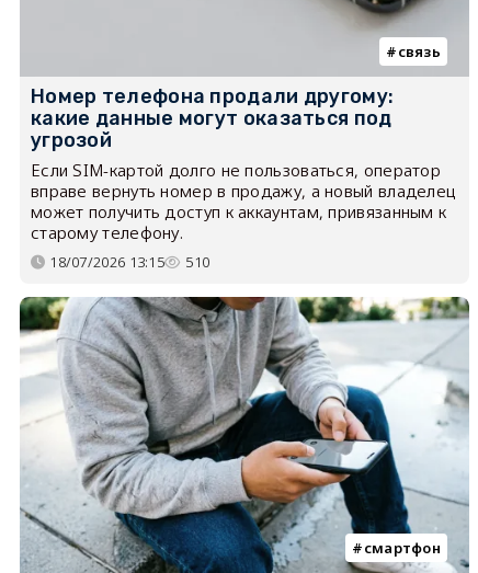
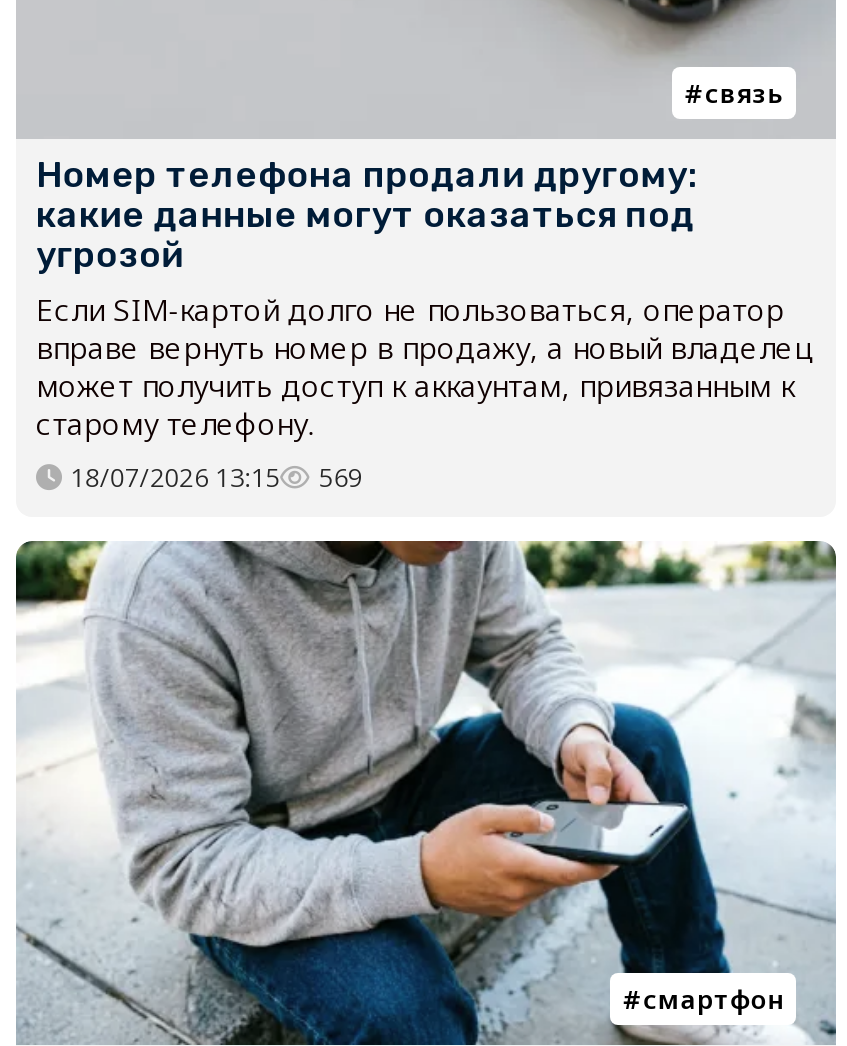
[50,252,210,271] 18/07/2026 13:15 510 -> [71,459,363,495] 18/07/2026 13:15 569

